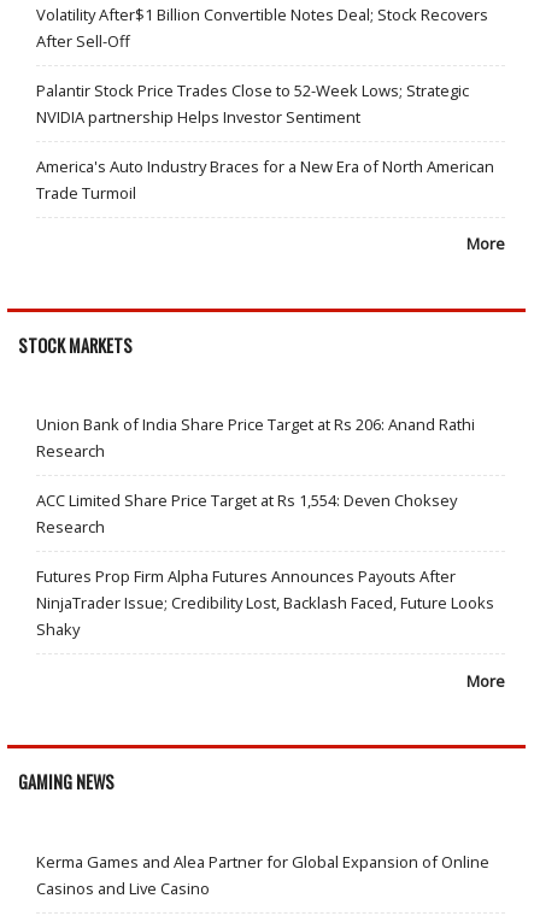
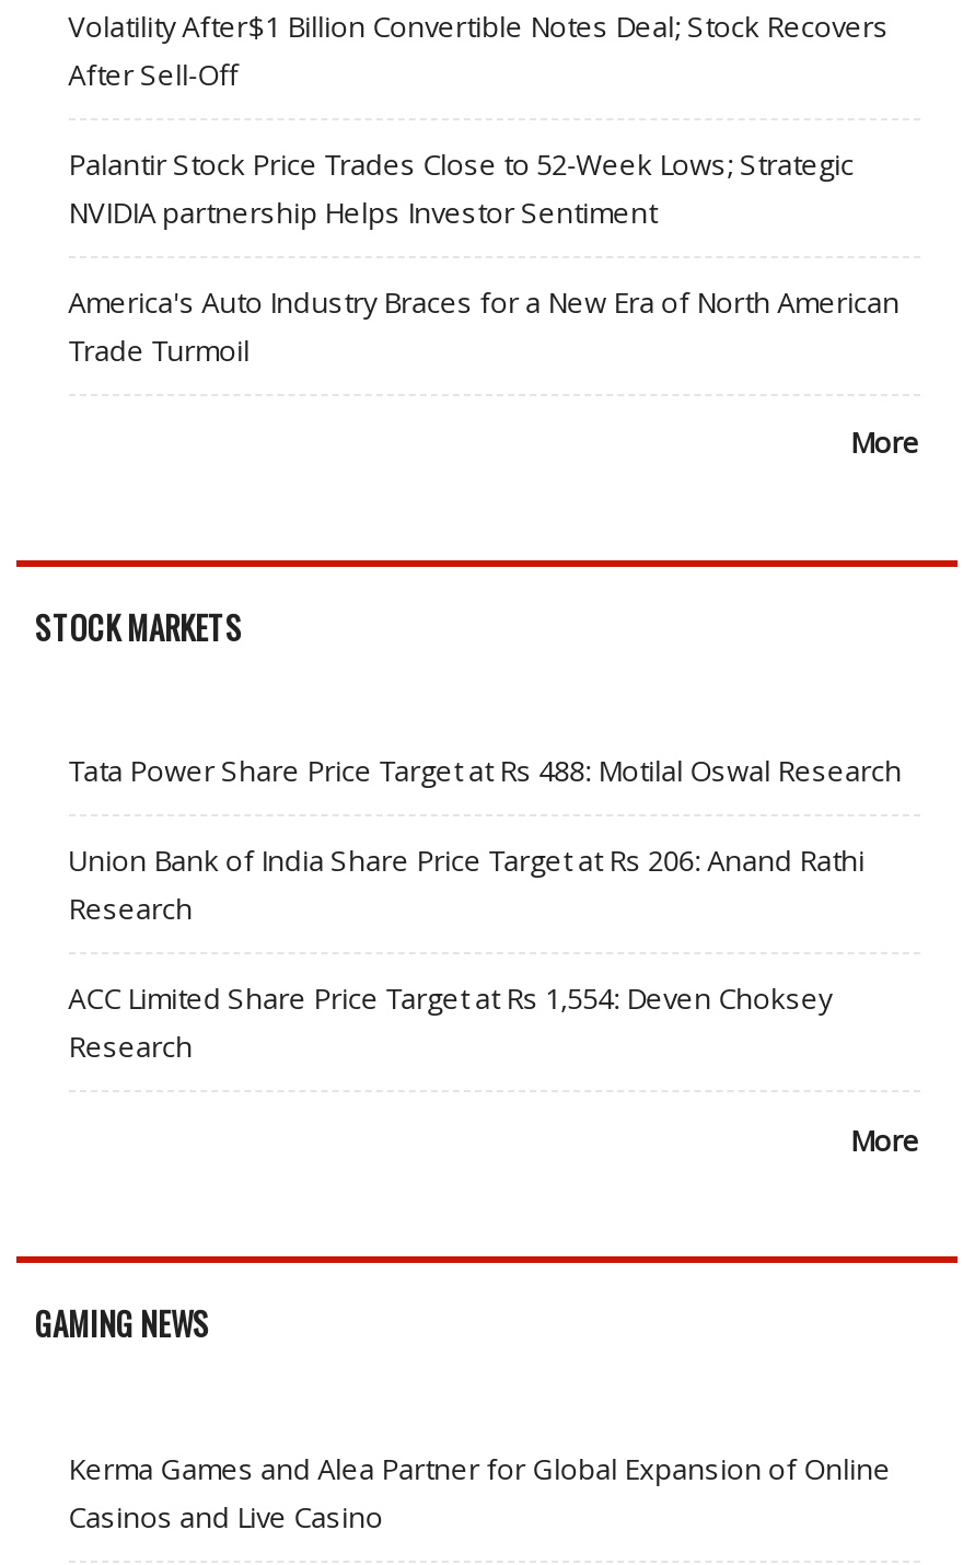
none -> [68,751,902,790] Tata Power Share Price Target at Rs 488: Motilal Oswal Research
moved [36,414,474,538] -> [68,841,865,1066]: Union Bank of India Share Price Target at Rs 206: Anand Rathi | Research | ACC Limited Share Price Target at Rs 1,554: Deven Choksey | Research
[36,565,494,640] Futures Prop Firm Alpha Futures Announces Payouts After | NinjaTrader Issue; Credibility Lost, Backlash Faced, Future Looks | Shaky -> none

